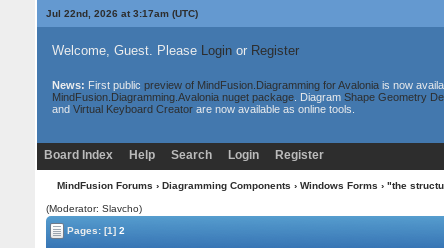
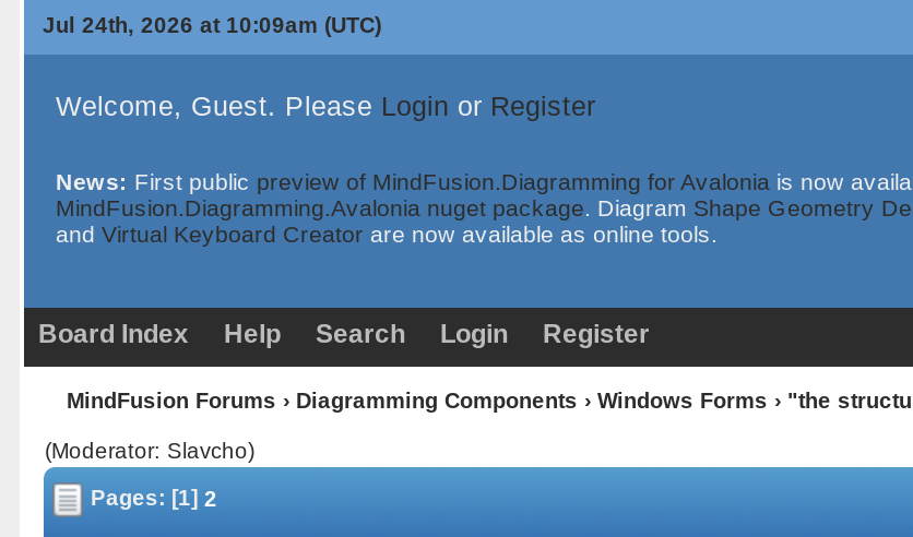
[45,8,197,19] Jul 22nd, 2026 at 3:17am (UTC) -> [43,13,381,37] Jul 24th, 2026 at 10:09am (UTC)

